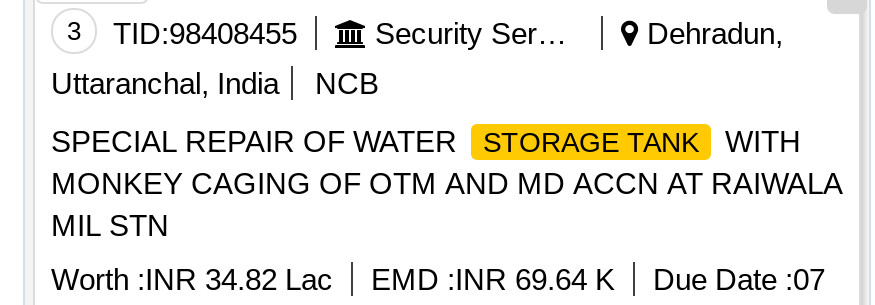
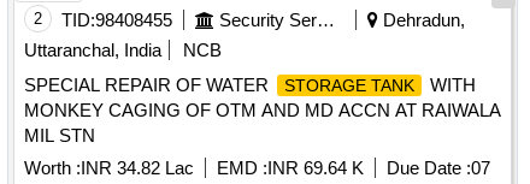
[67,16,297,50] 3 TID:98408455 -> [34,10,172,30] 2 TID:98408455

